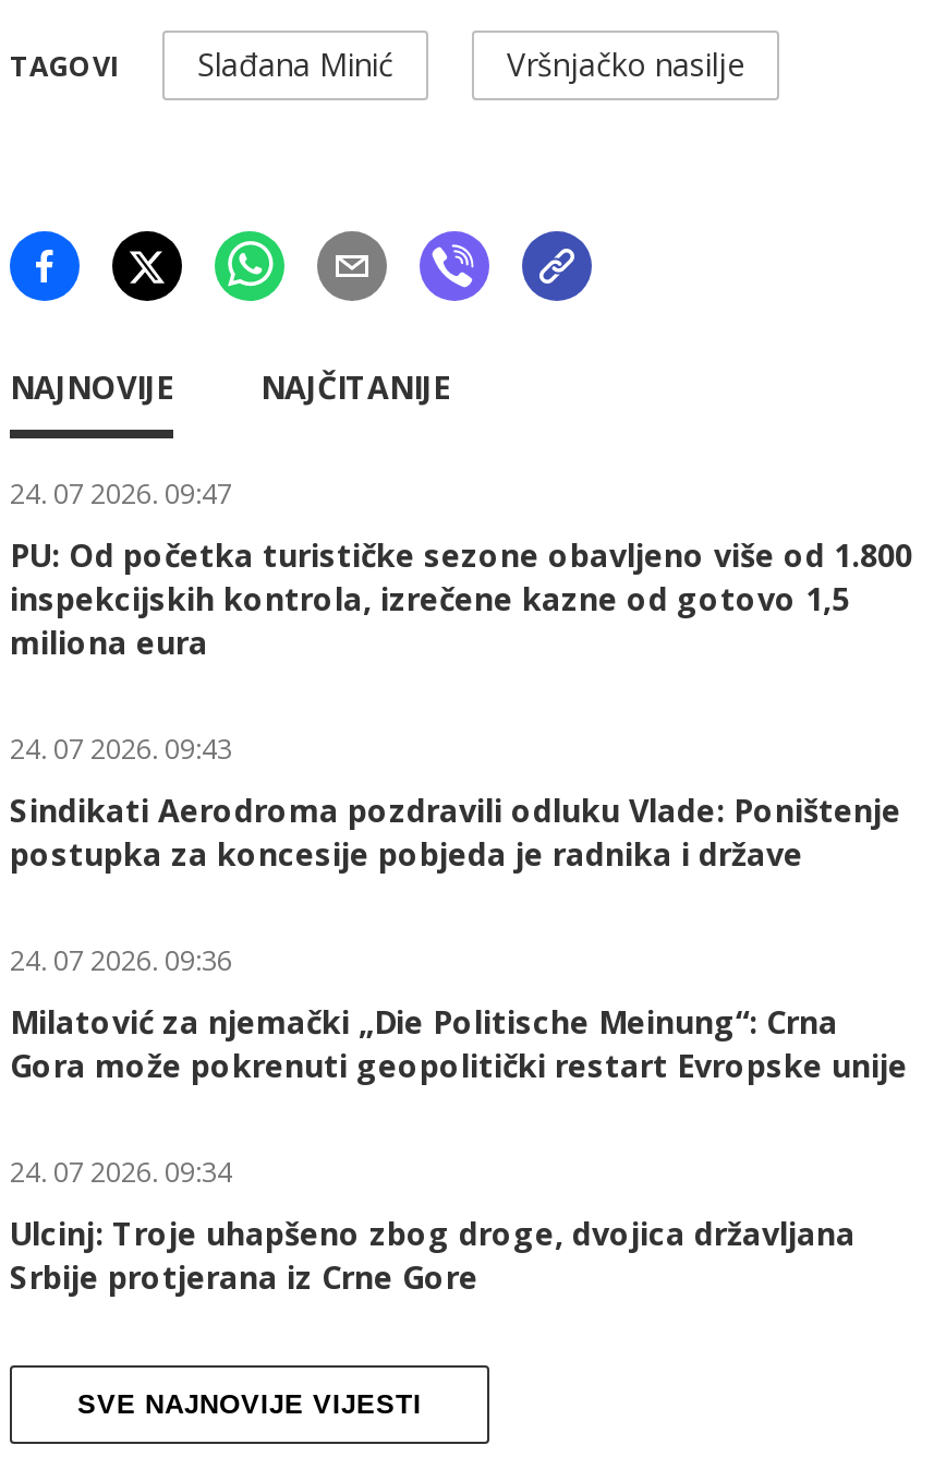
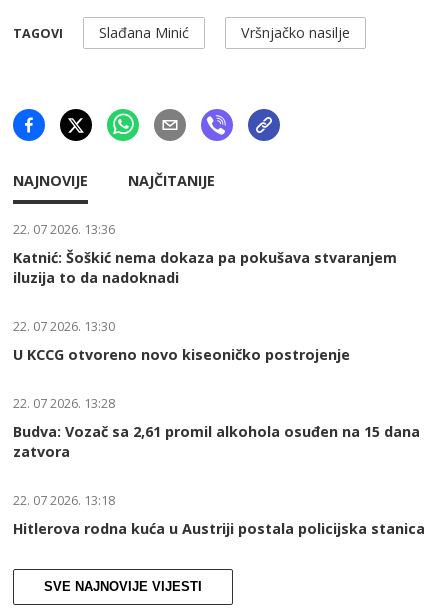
[10,476,232,513] 24. 07 2026. 09:47 -> [13,221,115,238] 22. 07 2026. 13:36
[10,535,912,663] PU: Od početka turističke sezone obavljeno više od 1.800 | inspekcijskih kontrola, izrečene kazne od gotovo 1,5 | miliona eura -> [13,248,397,287] Katnić: Šoškić nema dokaza pa pokušava stvaranjem | iluzija to da nadoknadi
[10,731,232,768] 24. 07 2026. 09:43 -> [13,318,115,335] 22. 07 2026. 13:30
[10,790,901,875] Sindikati Aerodroma pozdravili odluku Vlade: Poništenje | postupka za koncesije pobjeda je radnika i države -> [13,345,350,364] U KCCG otvoreno novo kiseoničko postrojenje
[10,942,232,980] 24. 07 2026. 09:36 -> [13,395,115,412] 22. 07 2026. 13:28
[10,1001,908,1086] Milatović za njemački „Die Politische Meinung“: Crna | Gora može pokrenuti geopolitički restart Evropske unije -> [13,422,420,461] Budva: Vozač sa 2,61 promil alkohola osuđen na 15 dana | zatvora
[10,1154,232,1191] 24. 07 2026. 09:34 -> [13,492,115,509] 22. 07 2026. 13:18
[10,1213,856,1298] Ulcinj: Troje uhapšeno zbog droge, dvojica državljana | Srbije protjerana iz Crne Gore -> [13,519,425,538] Hitlerova rodna kuća u Austriji postala policijska stanica

